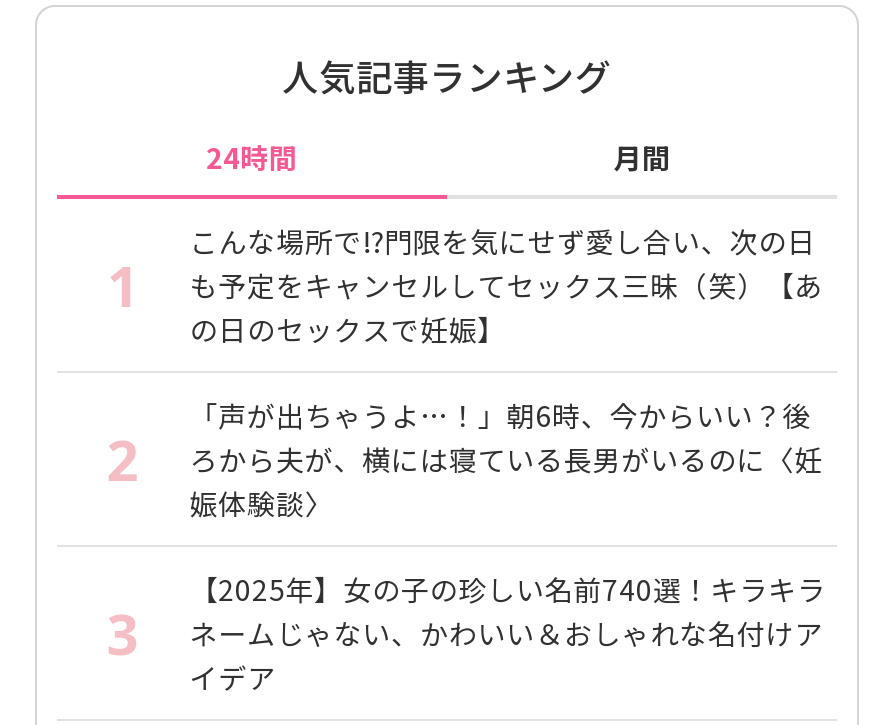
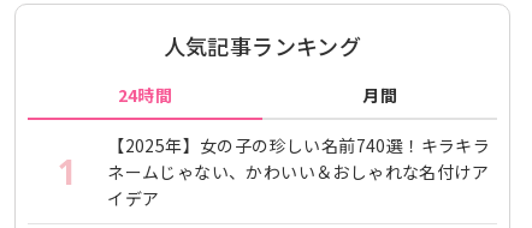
[107,220,823,496] こんな場所で!?門限を気にせず愛し合い、次の日 | も予定をキャンセルしてセックス三昧（笑）【あ | の日のセックスで妊娠】 | 2 -> none
[107,394,823,670] 「声が出ちゃうよ…！」朝6時、今からいい？後 | ろから夫が、横には寝ている長男がいるのに〈妊 | 娠体験談〉 | 3 -> none

